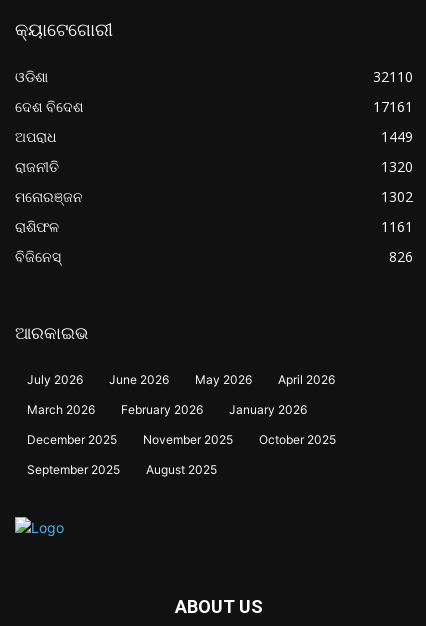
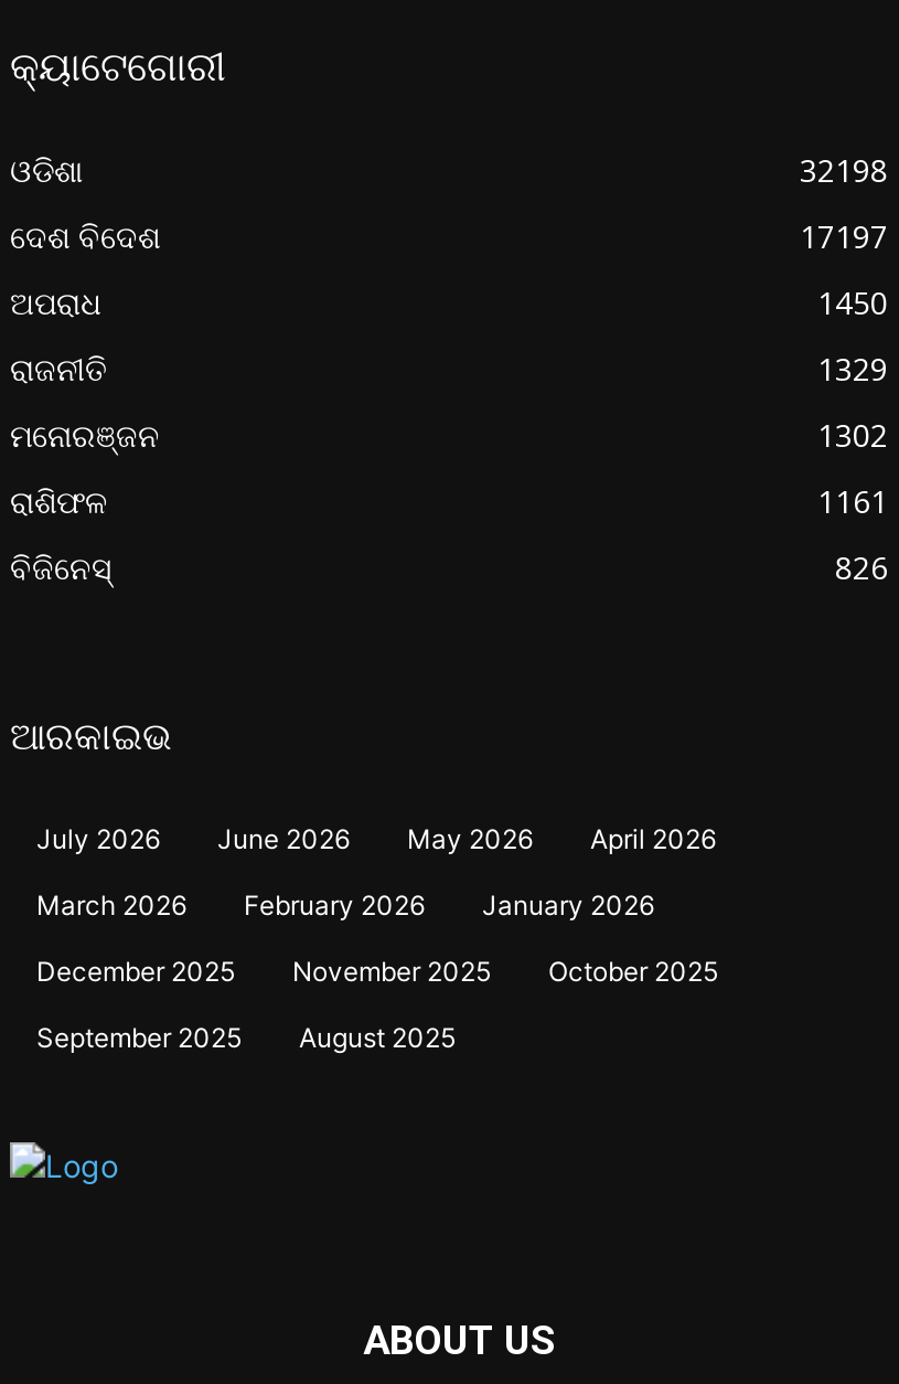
[373,67,413,86] 32110 -> [800,149,888,191] 32198
[373,97,413,116] 17161 -> [800,216,888,258] 17197
[381,127,413,146] 1449 -> [817,282,888,324] 1450
[381,157,413,176] 1320 -> [817,348,888,390] 1329

